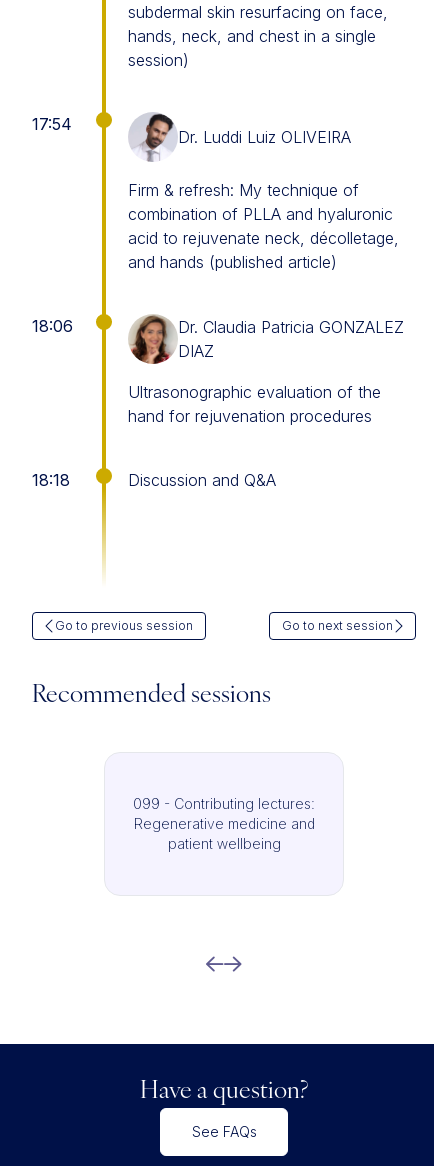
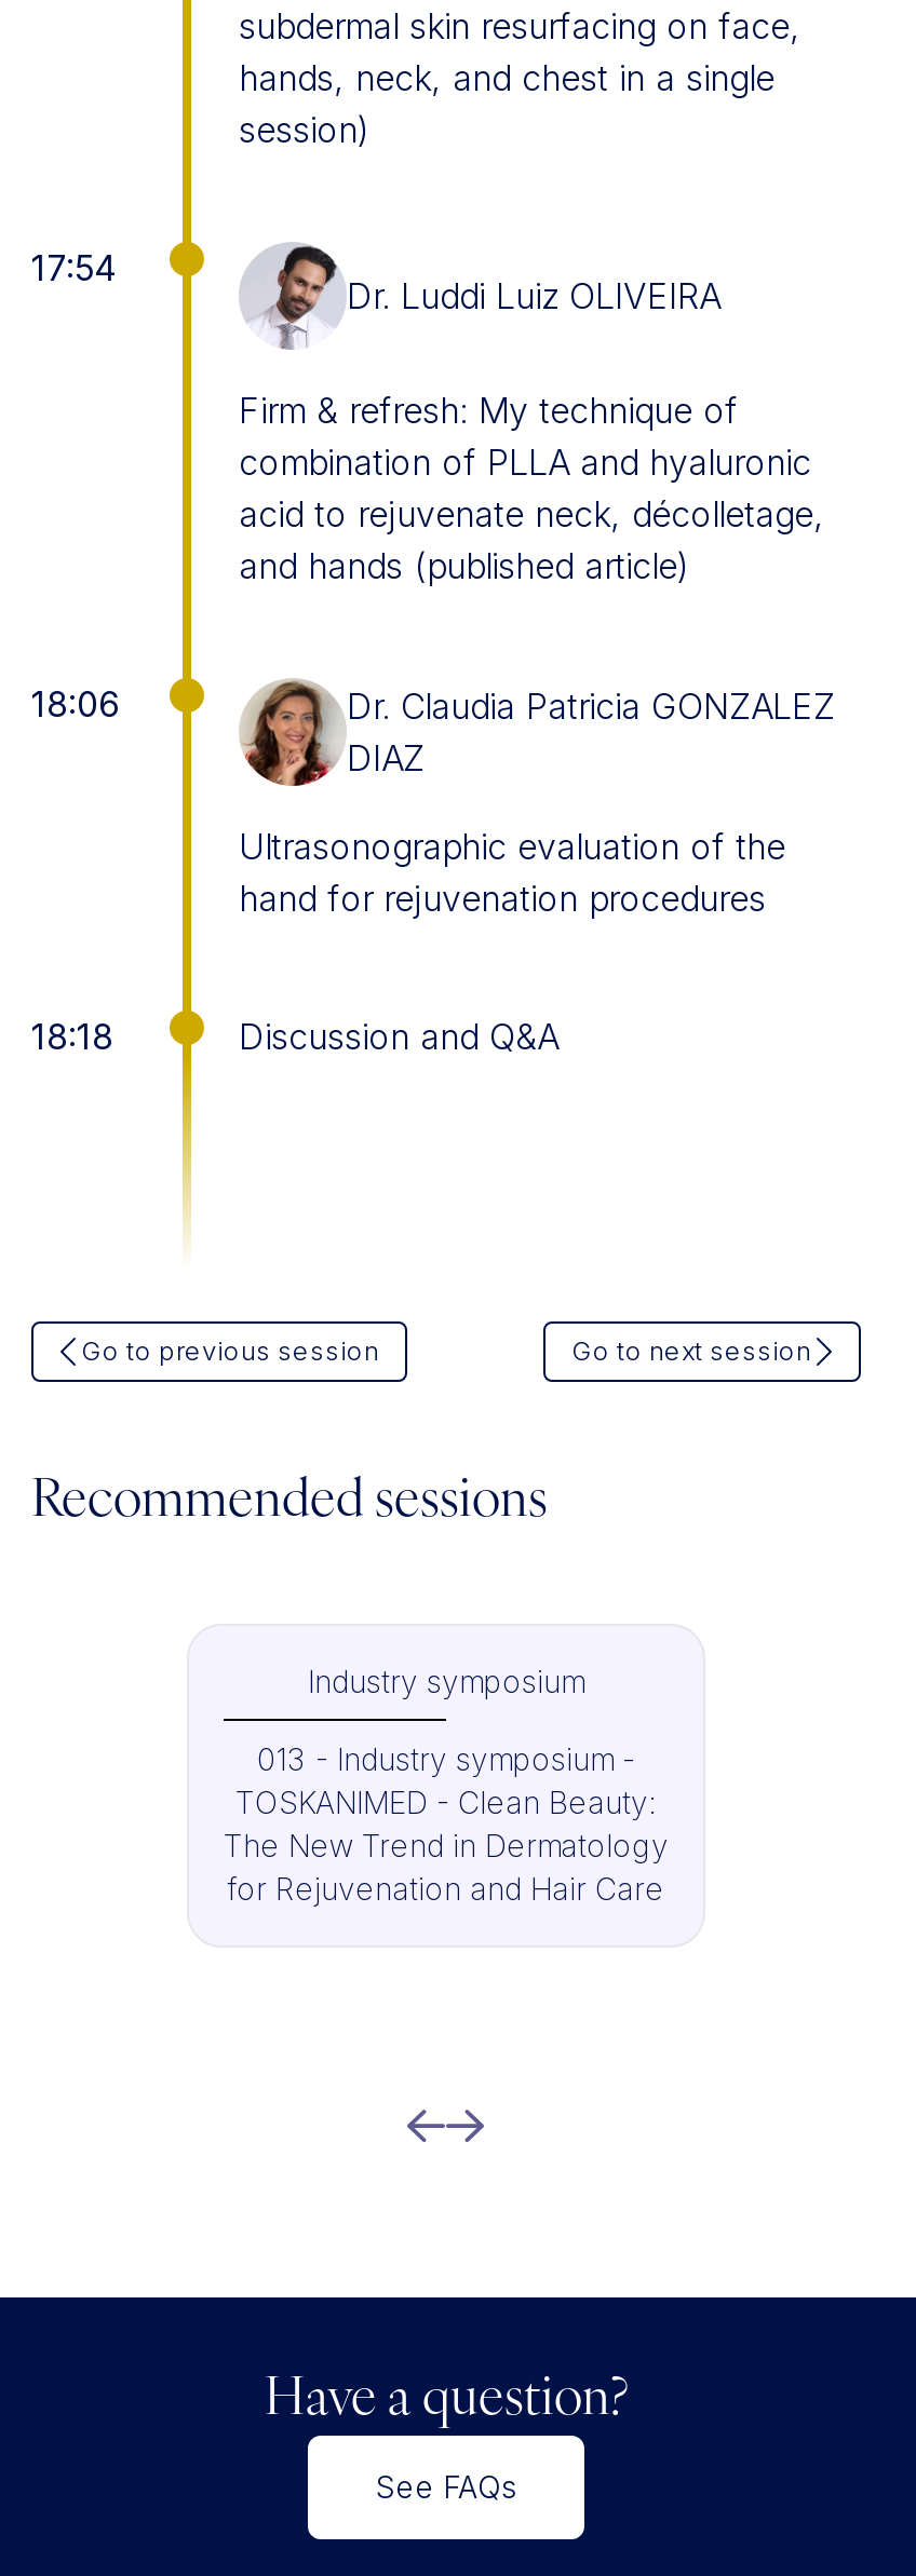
[133,795,315,852] 099 - Contributing lectures: | Regenerative medicine and | patient wellbeing -> [224,1663,669,1907] Industry symposium | 013 - Industry symposium - | TOSKANIMED - Clean Beauty: | The New Trend in Dermatology | for Rejuvenation and Hair Care

